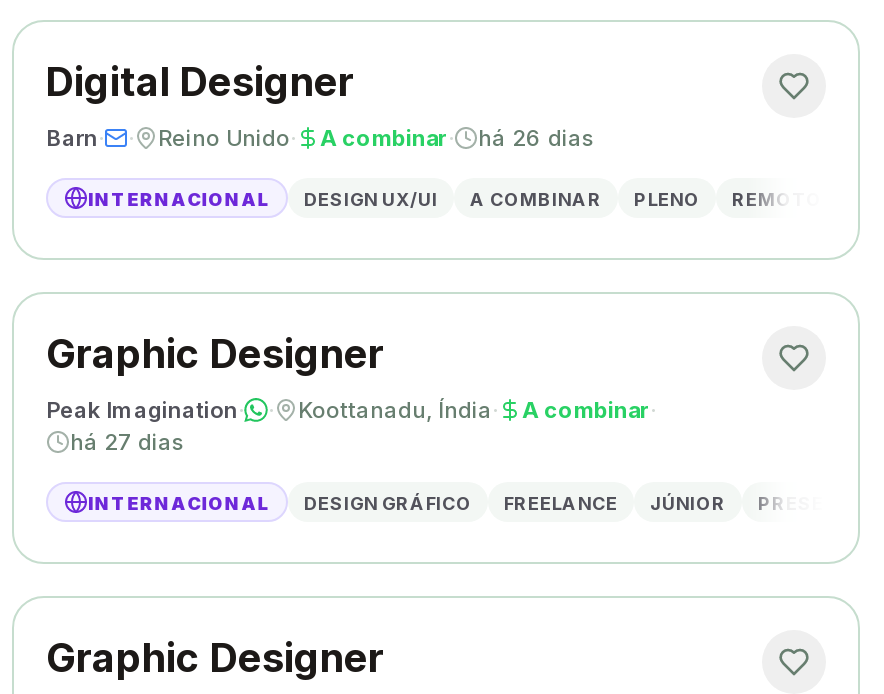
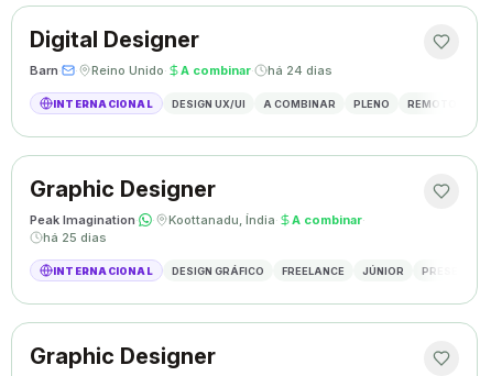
[478,124,596,152] há 26 dias -> [268,63,332,78] há 24 dias
[70,428,186,456] há 27 dias -> [43,230,107,245] há 25 dias

